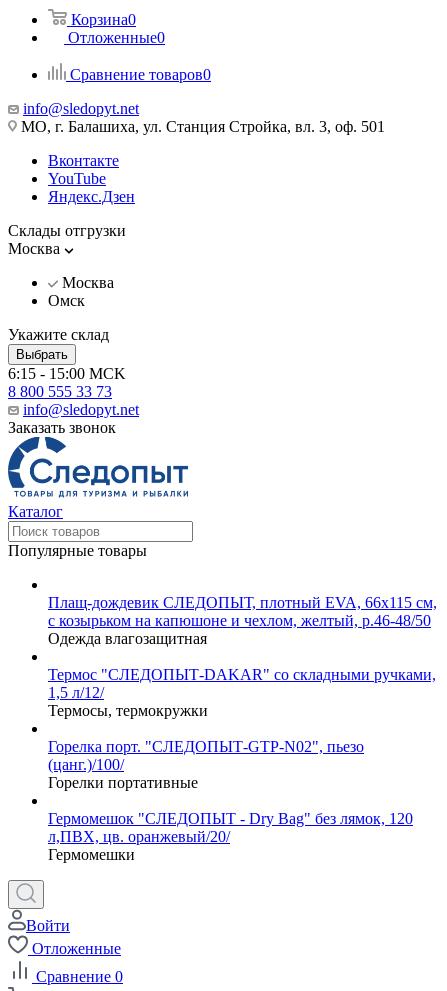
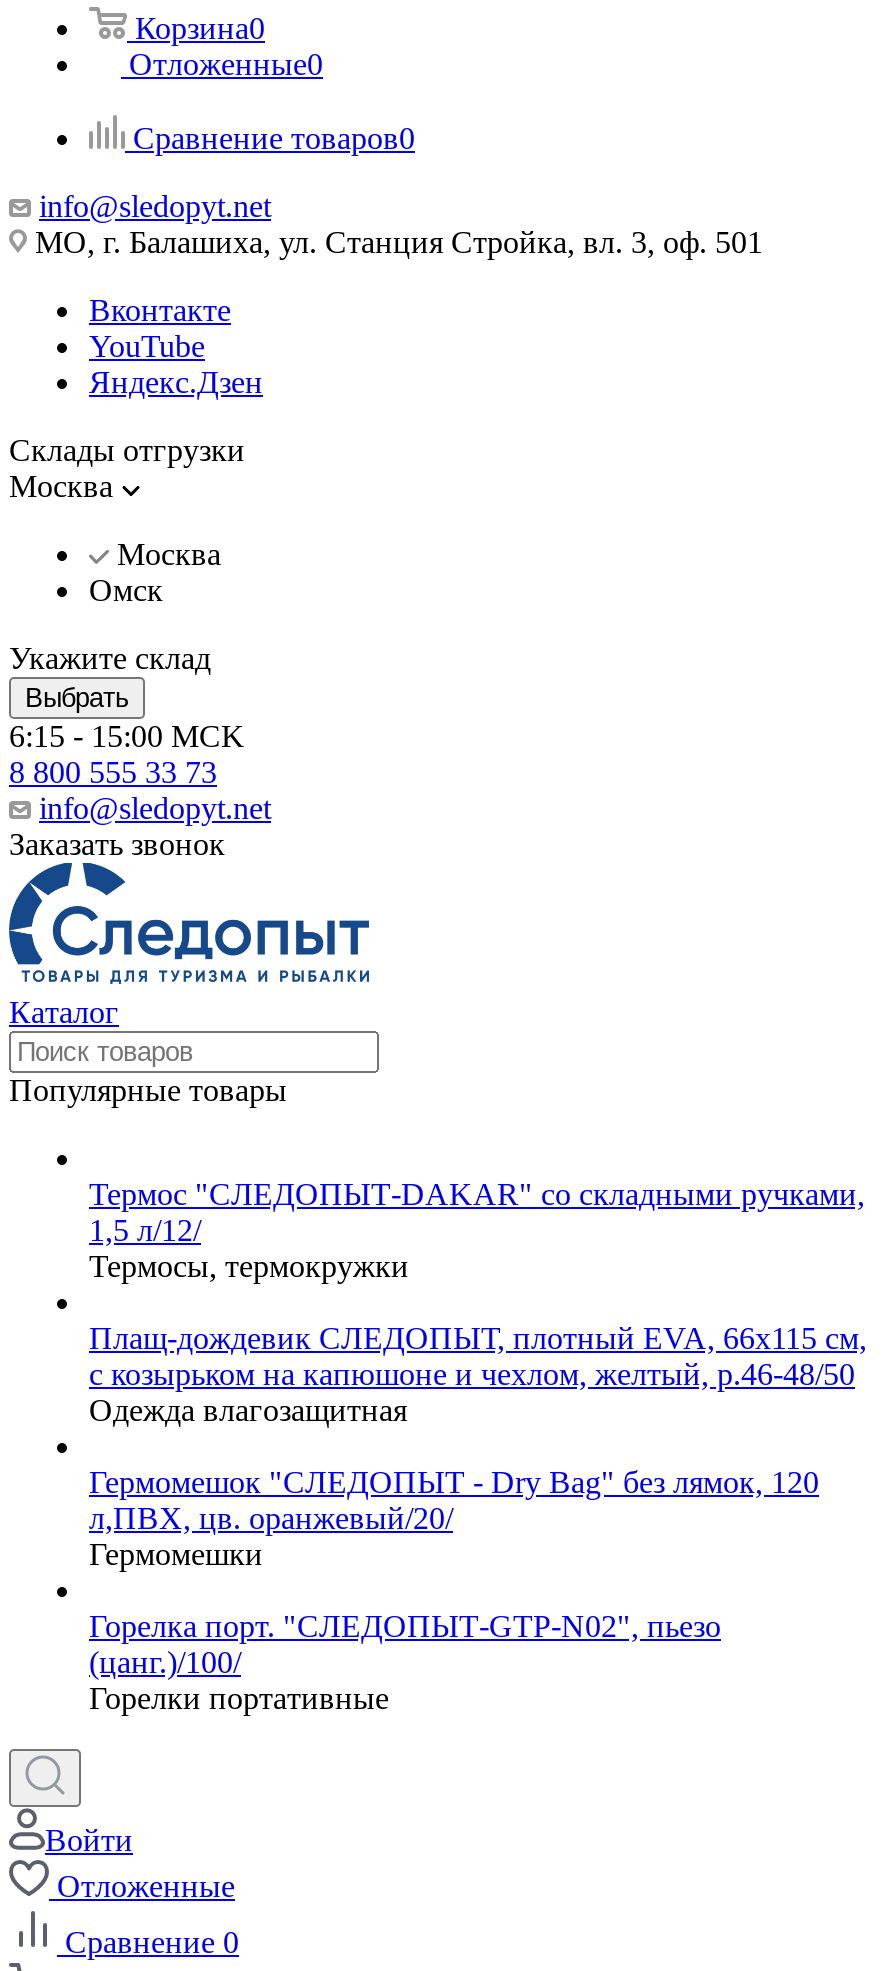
moved [48,594,437,647] -> [89,1321,867,1427]: Плащ-дождевик СЛЕДОПЫТ, плотный EVA, 66х115 см, | с козырьком на капюшоне и чехлом, желтый, р.46-48/50 | Одежда влагозащитная
moved [48,666,436,719] -> [89,1177,865,1283]: Термос "СЛЕДОПЫТ-DAKAR" со складными ручками, | 1,5 л/12/ | Термосы, термокружки
moved [48,738,364,791] -> [89,1609,721,1715]: Горелка порт. "СЛЕДОПЫТ-GTP-N02", пьезо | (цанг.)/100/ | Горелки портативные
moved [48,810,413,863] -> [89,1465,819,1571]: Гермомешок "СЛЕДОПЫТ - Dry Bag" без лямок, 120 | л,ПВХ, цв. оранжевый/20/ | Гермомешки

